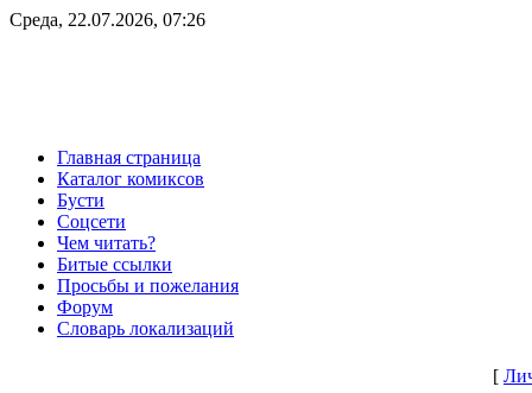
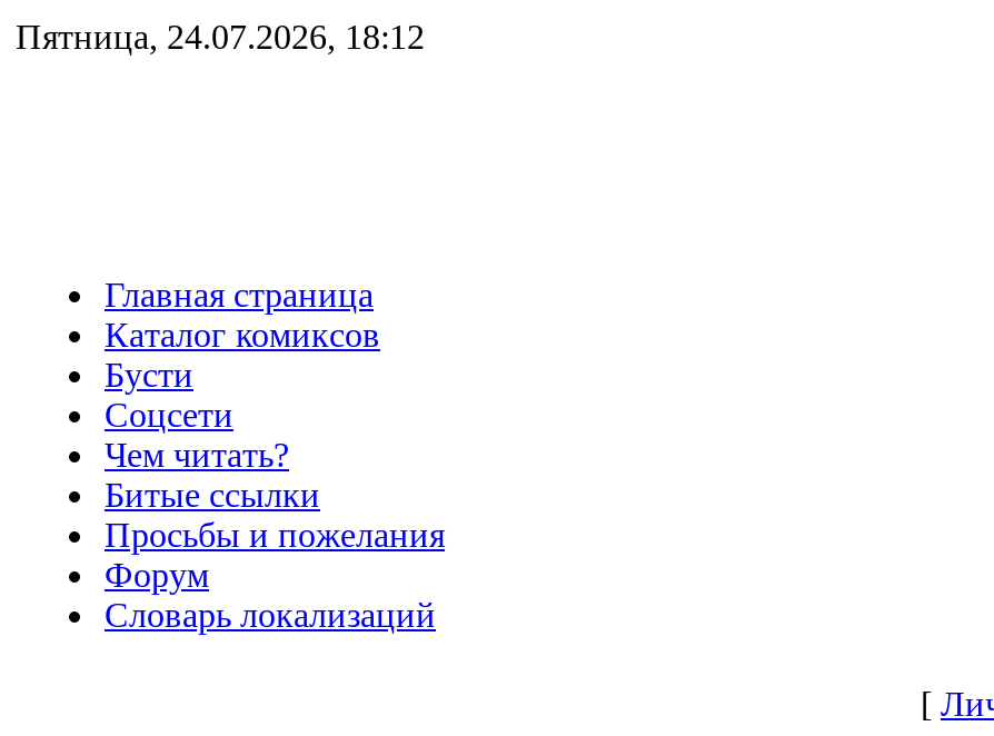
[9,9,205,30] Среда, 22.07.2026, 07:26 -> [16,18,425,56] Пятница, 24.07.2026, 18:12

